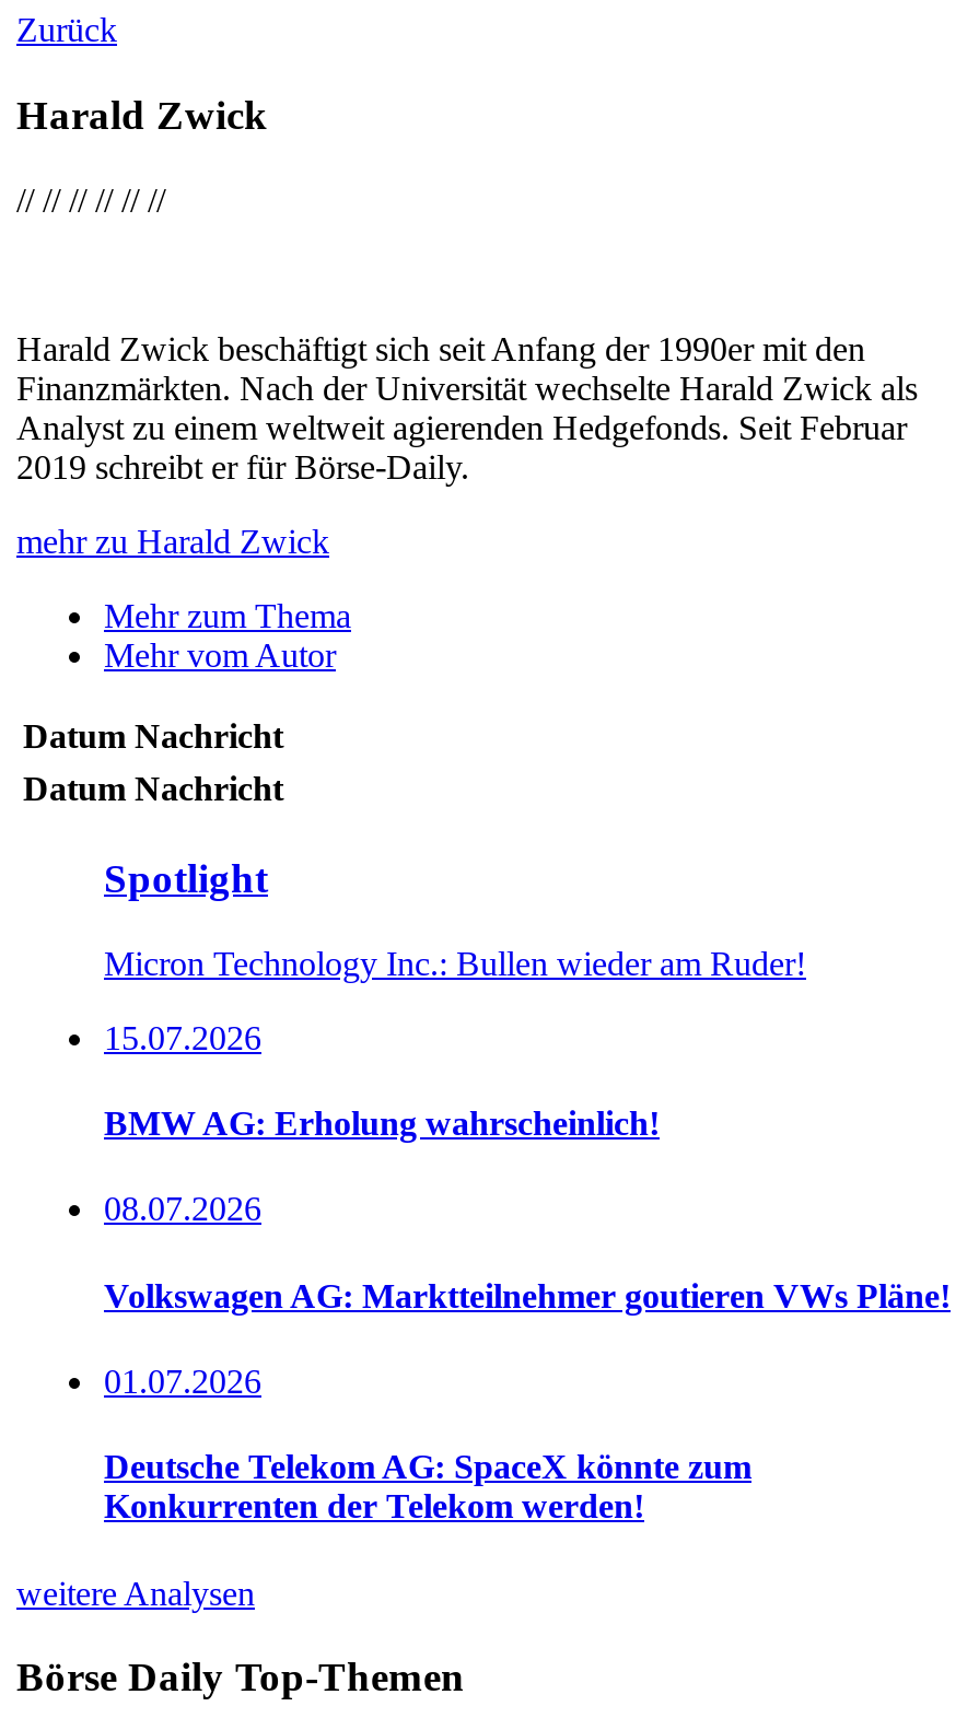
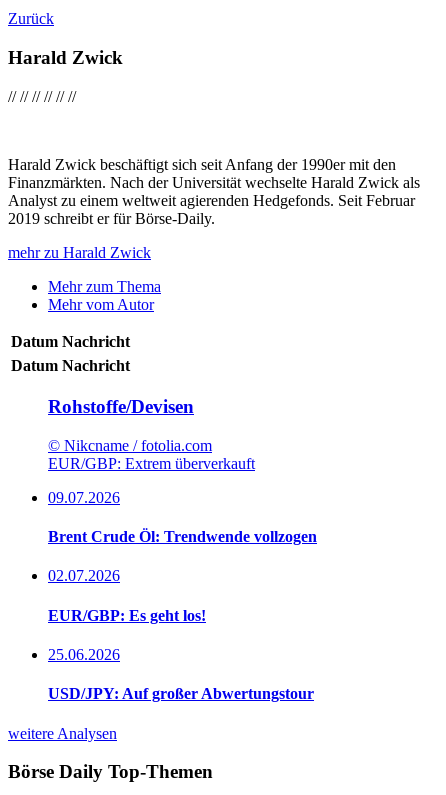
[104,856,268,902] Spotlight -> [48,396,194,417] Rohstoffe/Devisen
[104,945,806,982] Micron Technology Inc.: Bullen wieder am Ruder! -> [48,437,255,472] © Nikcname / fotolia.com | EUR/GBP: Extrem überverkauft
[104,1019,261,1056] 15.07.2026 -> [48,489,120,506] 09.07.2026
[104,1105,660,1142] BMW AG: Erholung wahrscheinlich! -> [48,528,317,545] Brent Crude Öl: Trendwende vollzogen
[104,1191,261,1228] 08.07.2026 -> [48,567,120,584] 02.07.2026
[104,1277,951,1314] Volkswagen AG: Marktteilnehmer goutieren VWs Pläne! -> [48,607,206,624] EUR/GBP: Es geht los!
[104,1363,261,1400] 01.07.2026 -> [48,646,120,663] 25.06.2026
[104,1449,751,1525] Deutsche Telekom AG: SpaceX könnte zum | Konkurrenten der Telekom werden! -> [48,685,314,702] USD/JPY: Auf großer Abwertungstour

